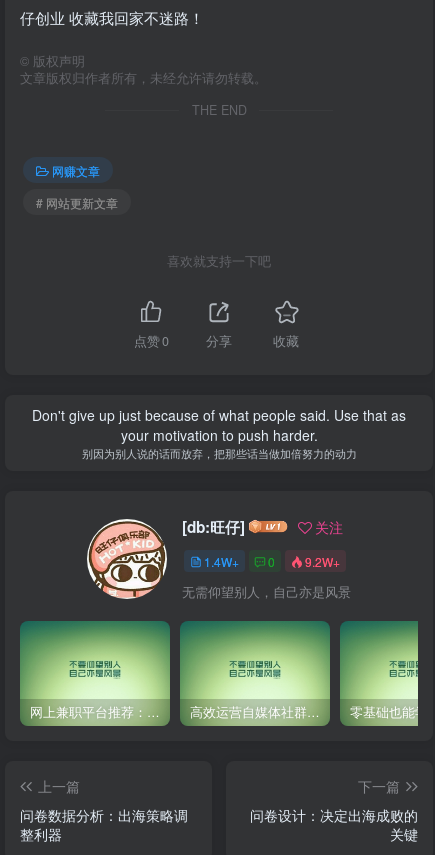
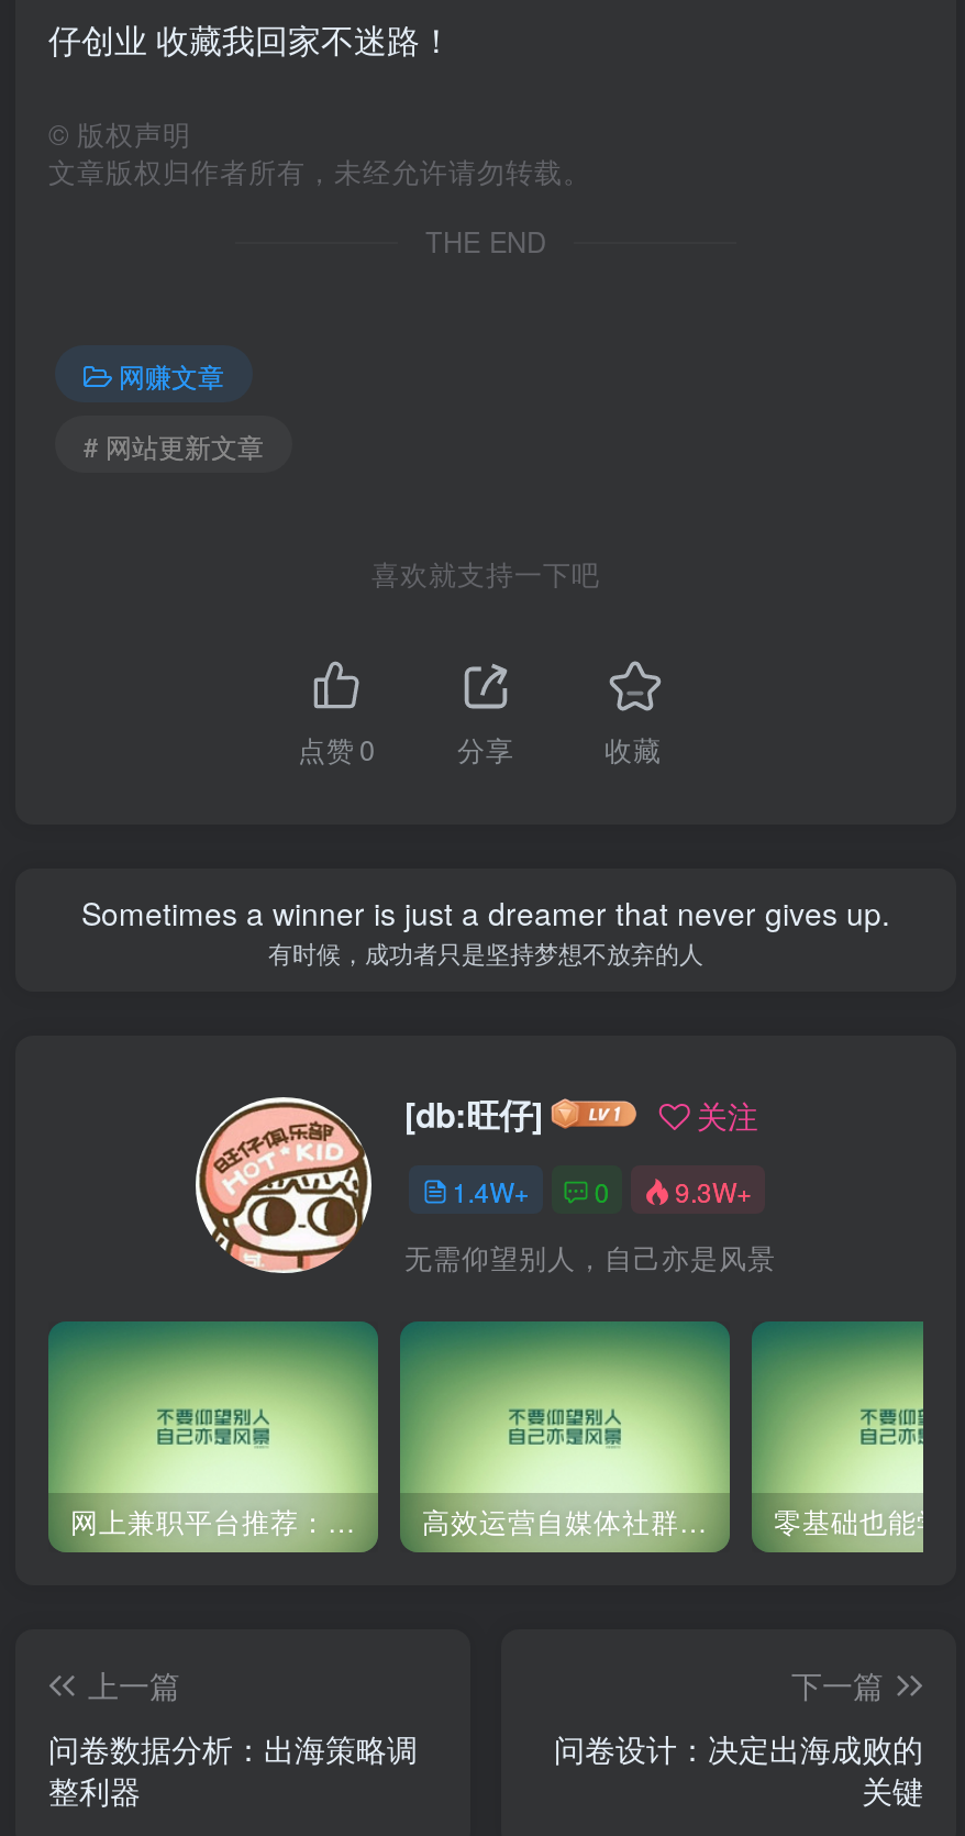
[32,405,406,461] Don't give up just because of what people said. Use that as | your motivation to push harder. | 别因为别人说的话而放弃，把那些话当做加倍努力的动力 -> [81,890,890,969] Sometimes a winner is just a dreamer that never gives up. | 有时候，成功者只是坚持梦想不放弃的人
[204,553,340,570] 1.4W+ 0 9.2W+ -> [452,1171,752,1208] 1.4W+ 0 9.3W+

